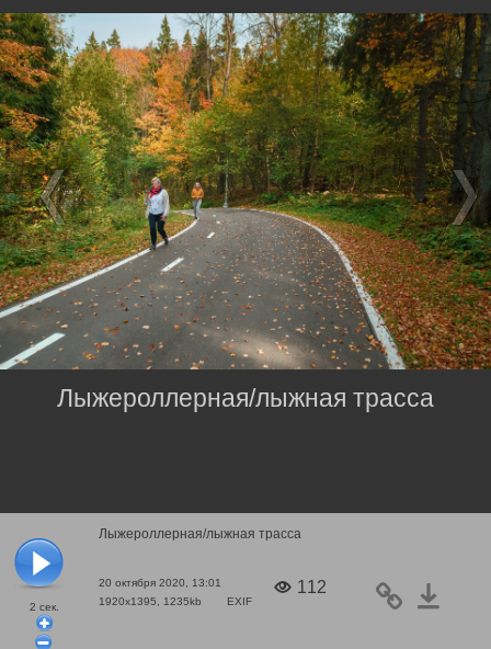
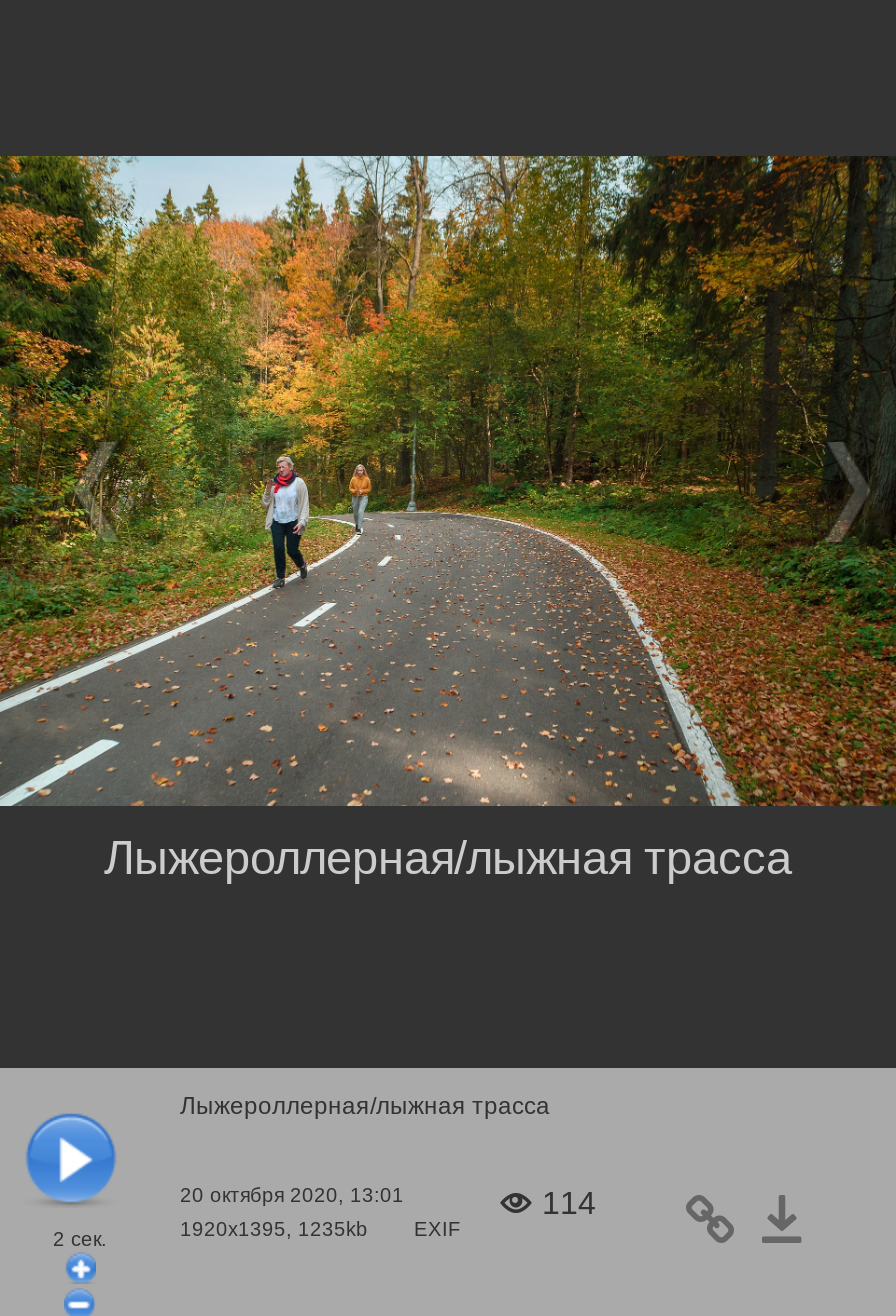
[297,578,327,597] 112 -> [542,1187,596,1221] 114

